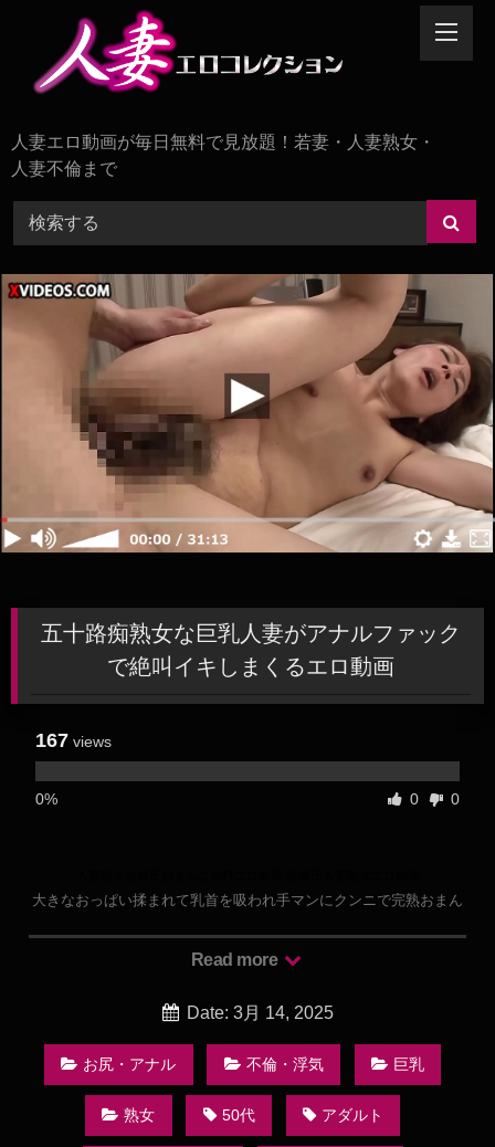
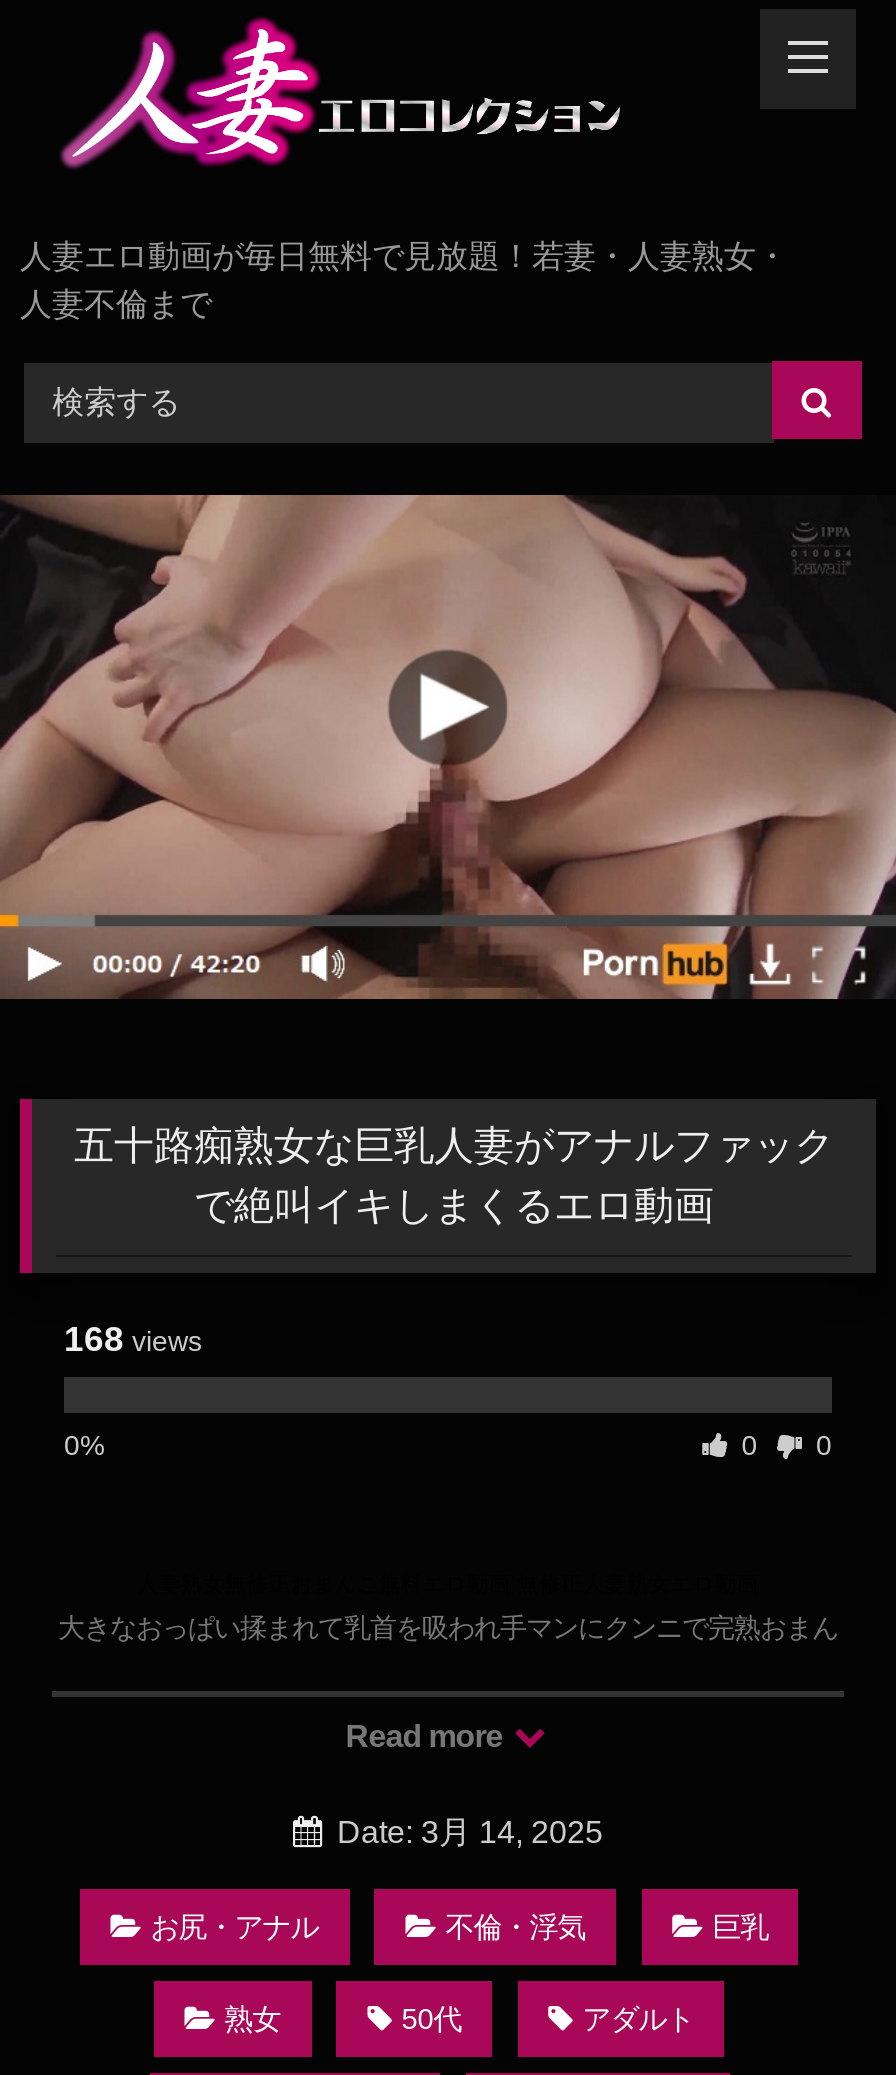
[3,273,492,554] [image] -> [6,495,890,999] [image]
[35,729,112,751] 167 views -> [64,1320,202,1360] 168 views

